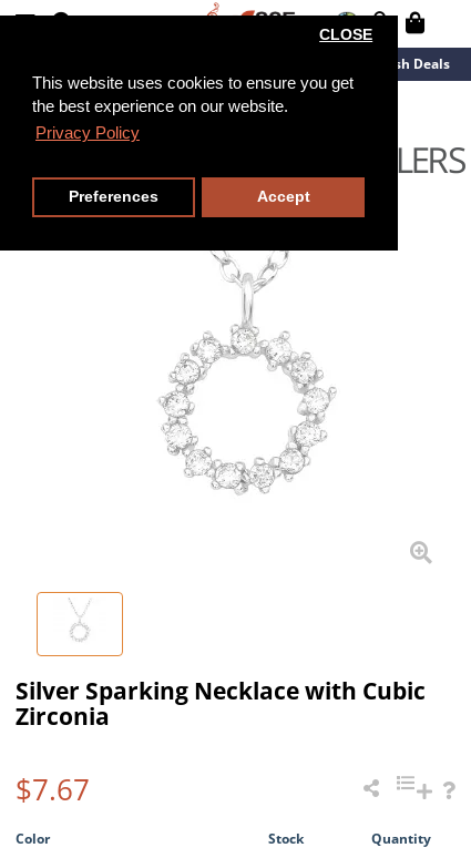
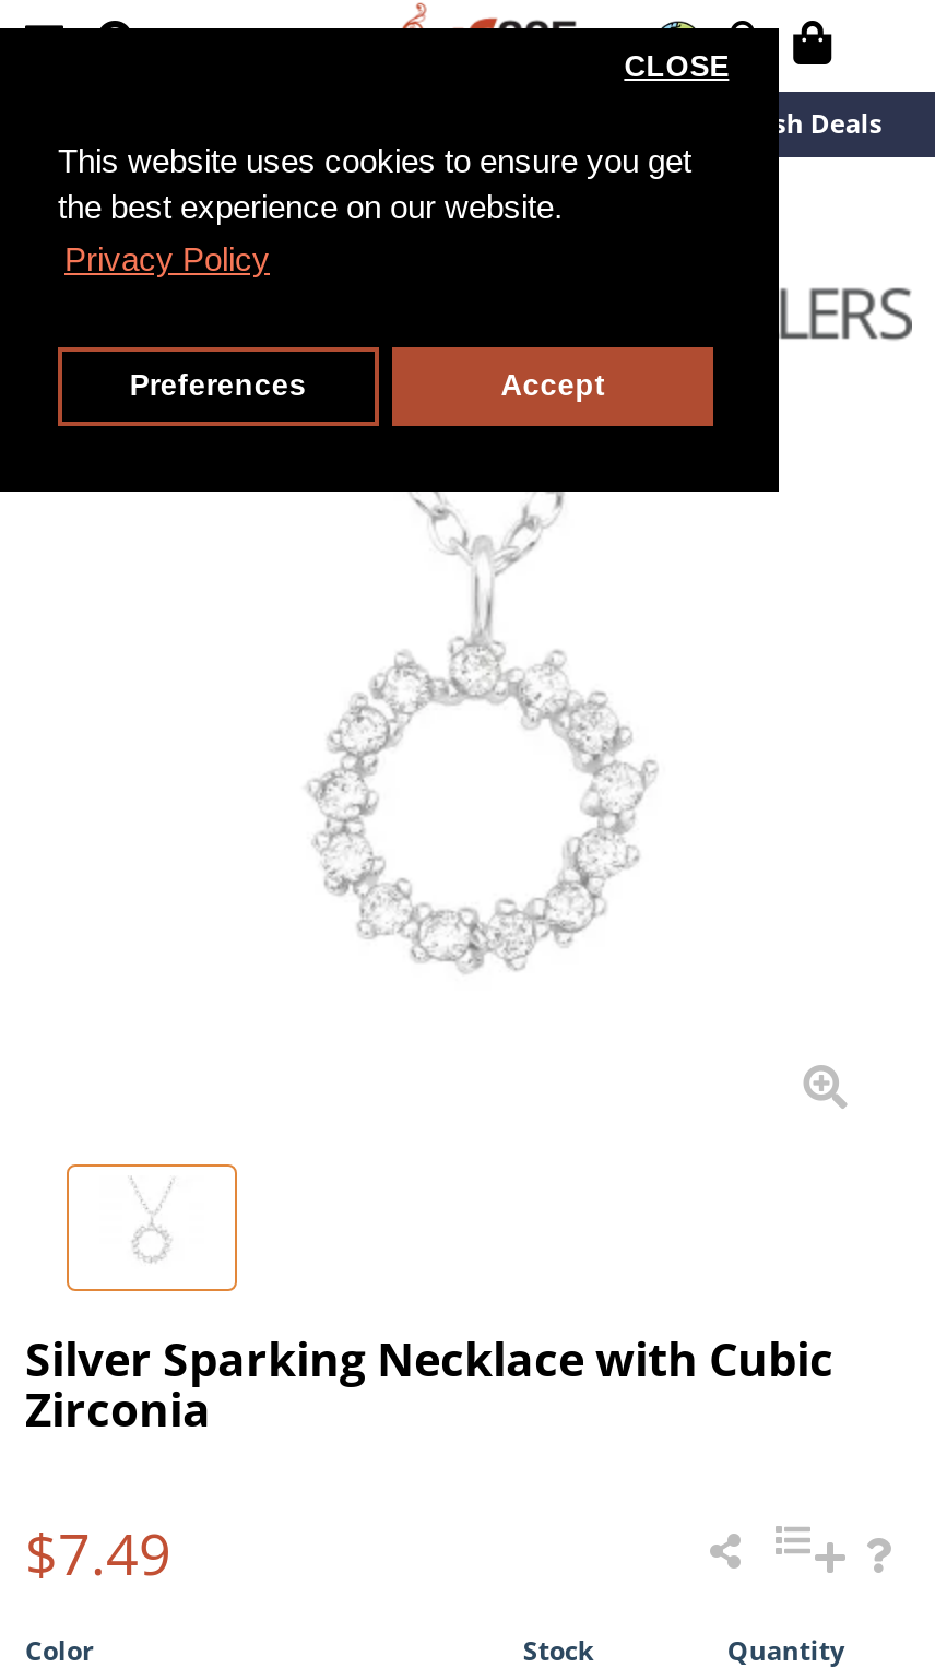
[16,769,90,809] $7.67 -> [25,1513,171,1592] $7.49

